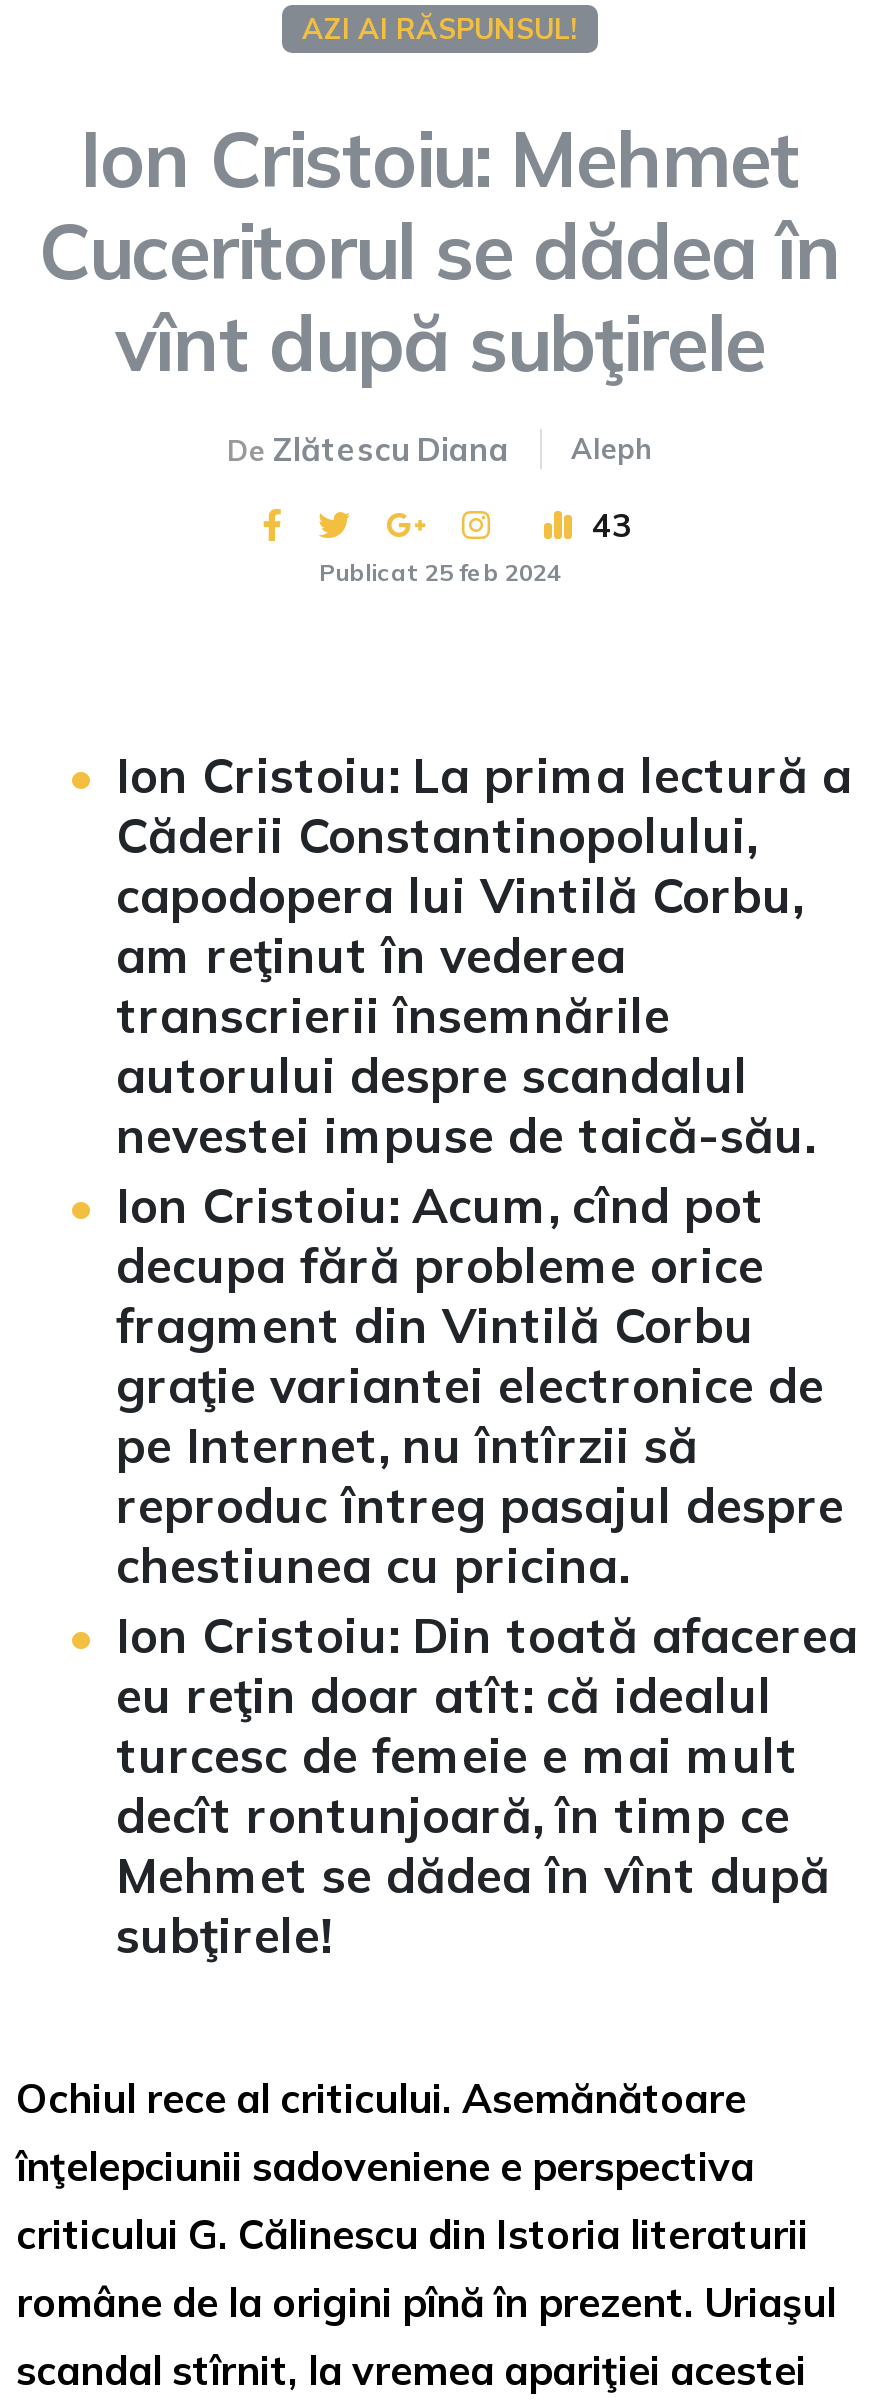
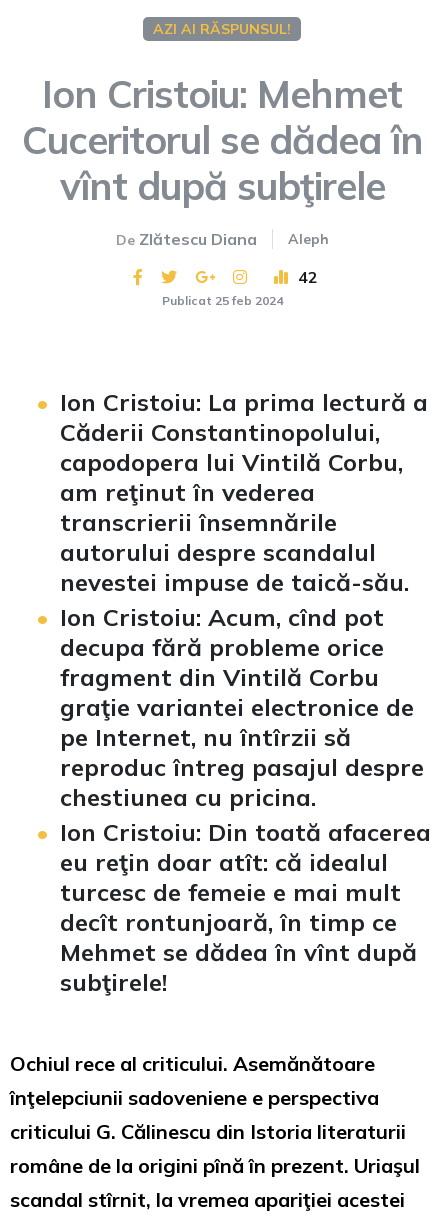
[592,505,632,545] 43 -> [298,267,318,287] 42

